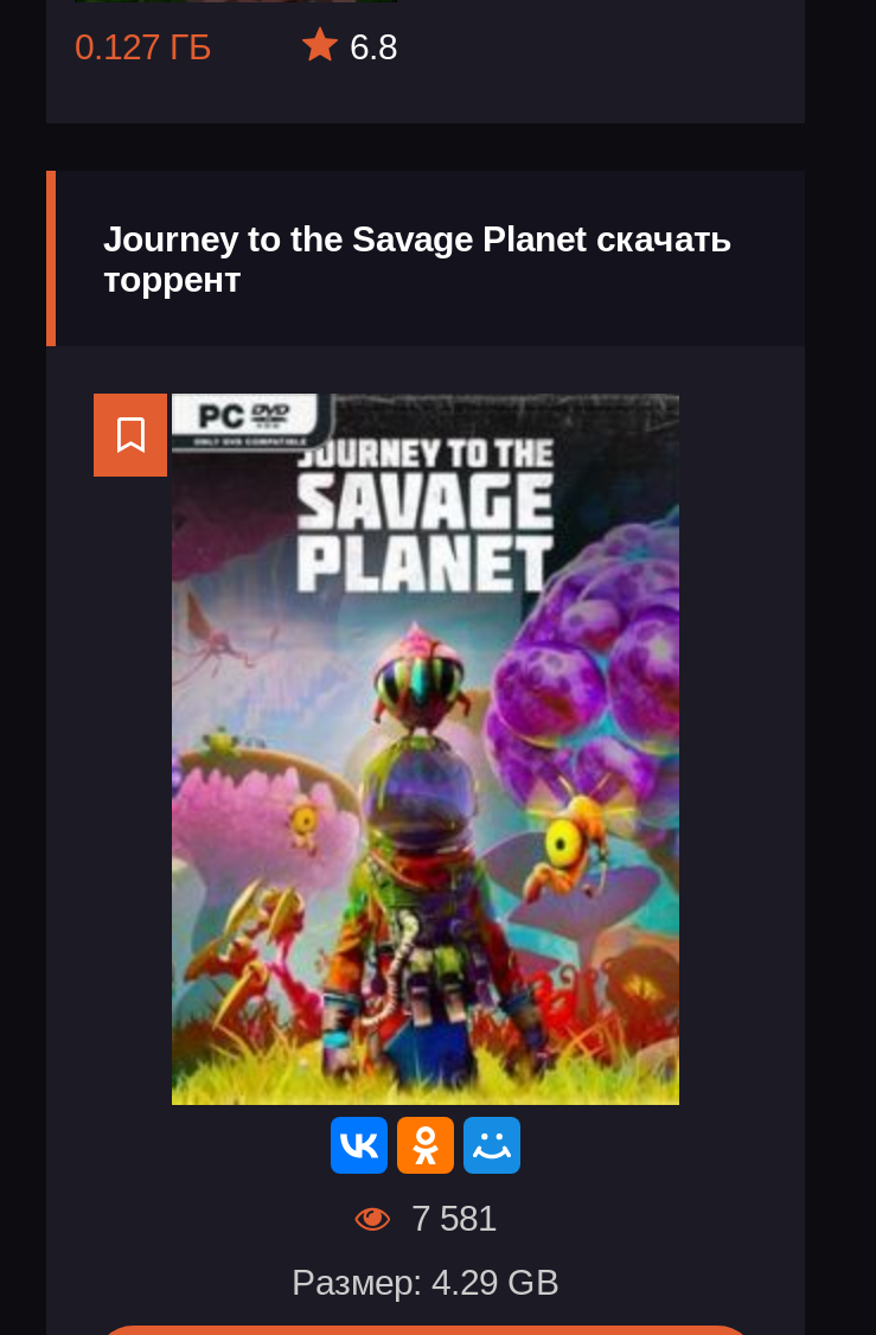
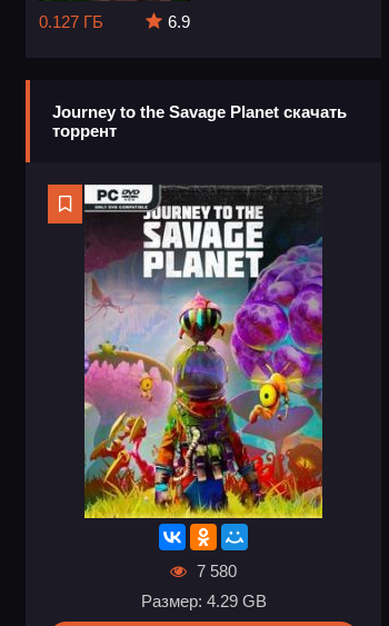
[350,26,397,66] 6.8 -> [168,12,190,31] 6.9
[402,1197,497,1238] 7 581 -> [192,562,237,580] 7 580

